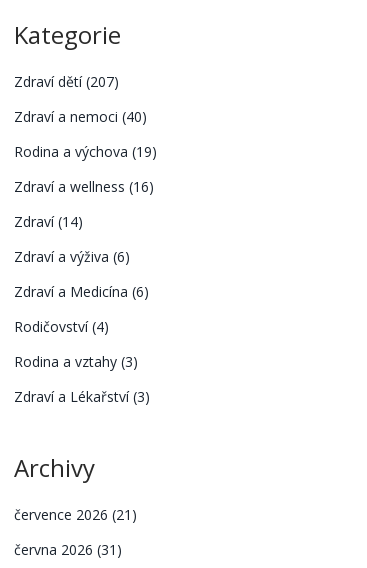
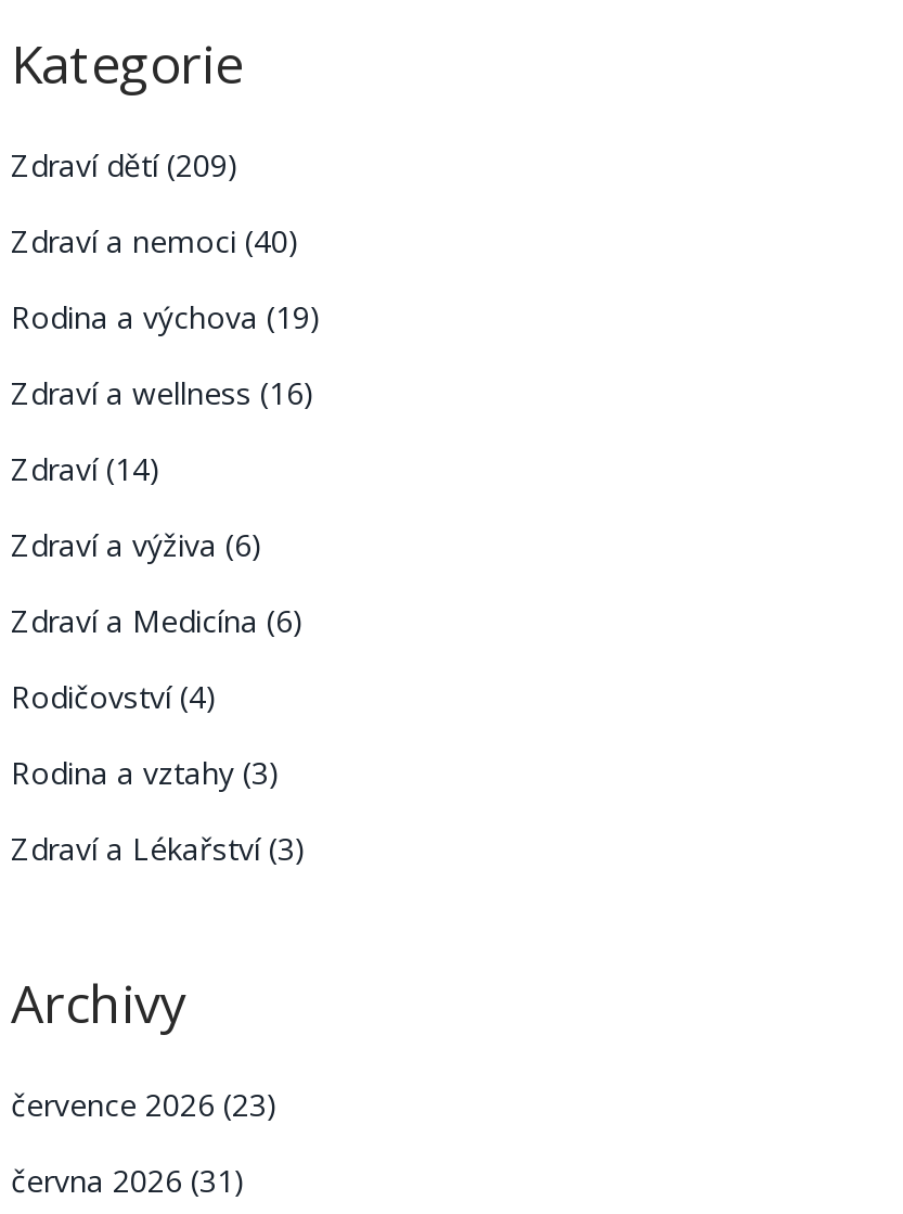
[14,72,119,91] Zdraví dětí (207) -> [11,145,238,186] Zdraví dětí (209)
[14,505,137,524] července 2026 (21) -> [11,1084,278,1125] července 2026 (23)

